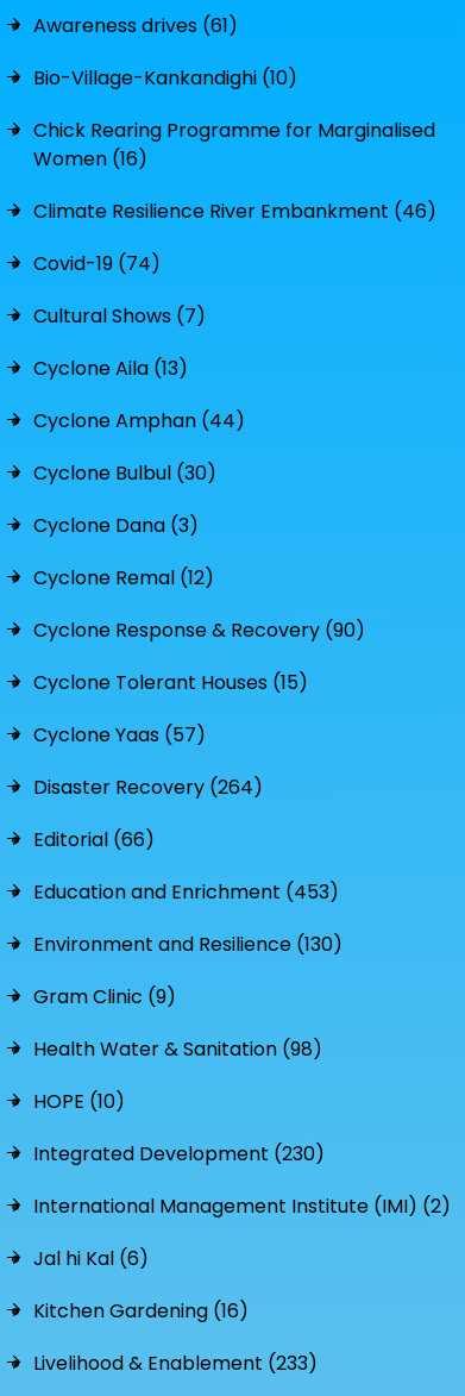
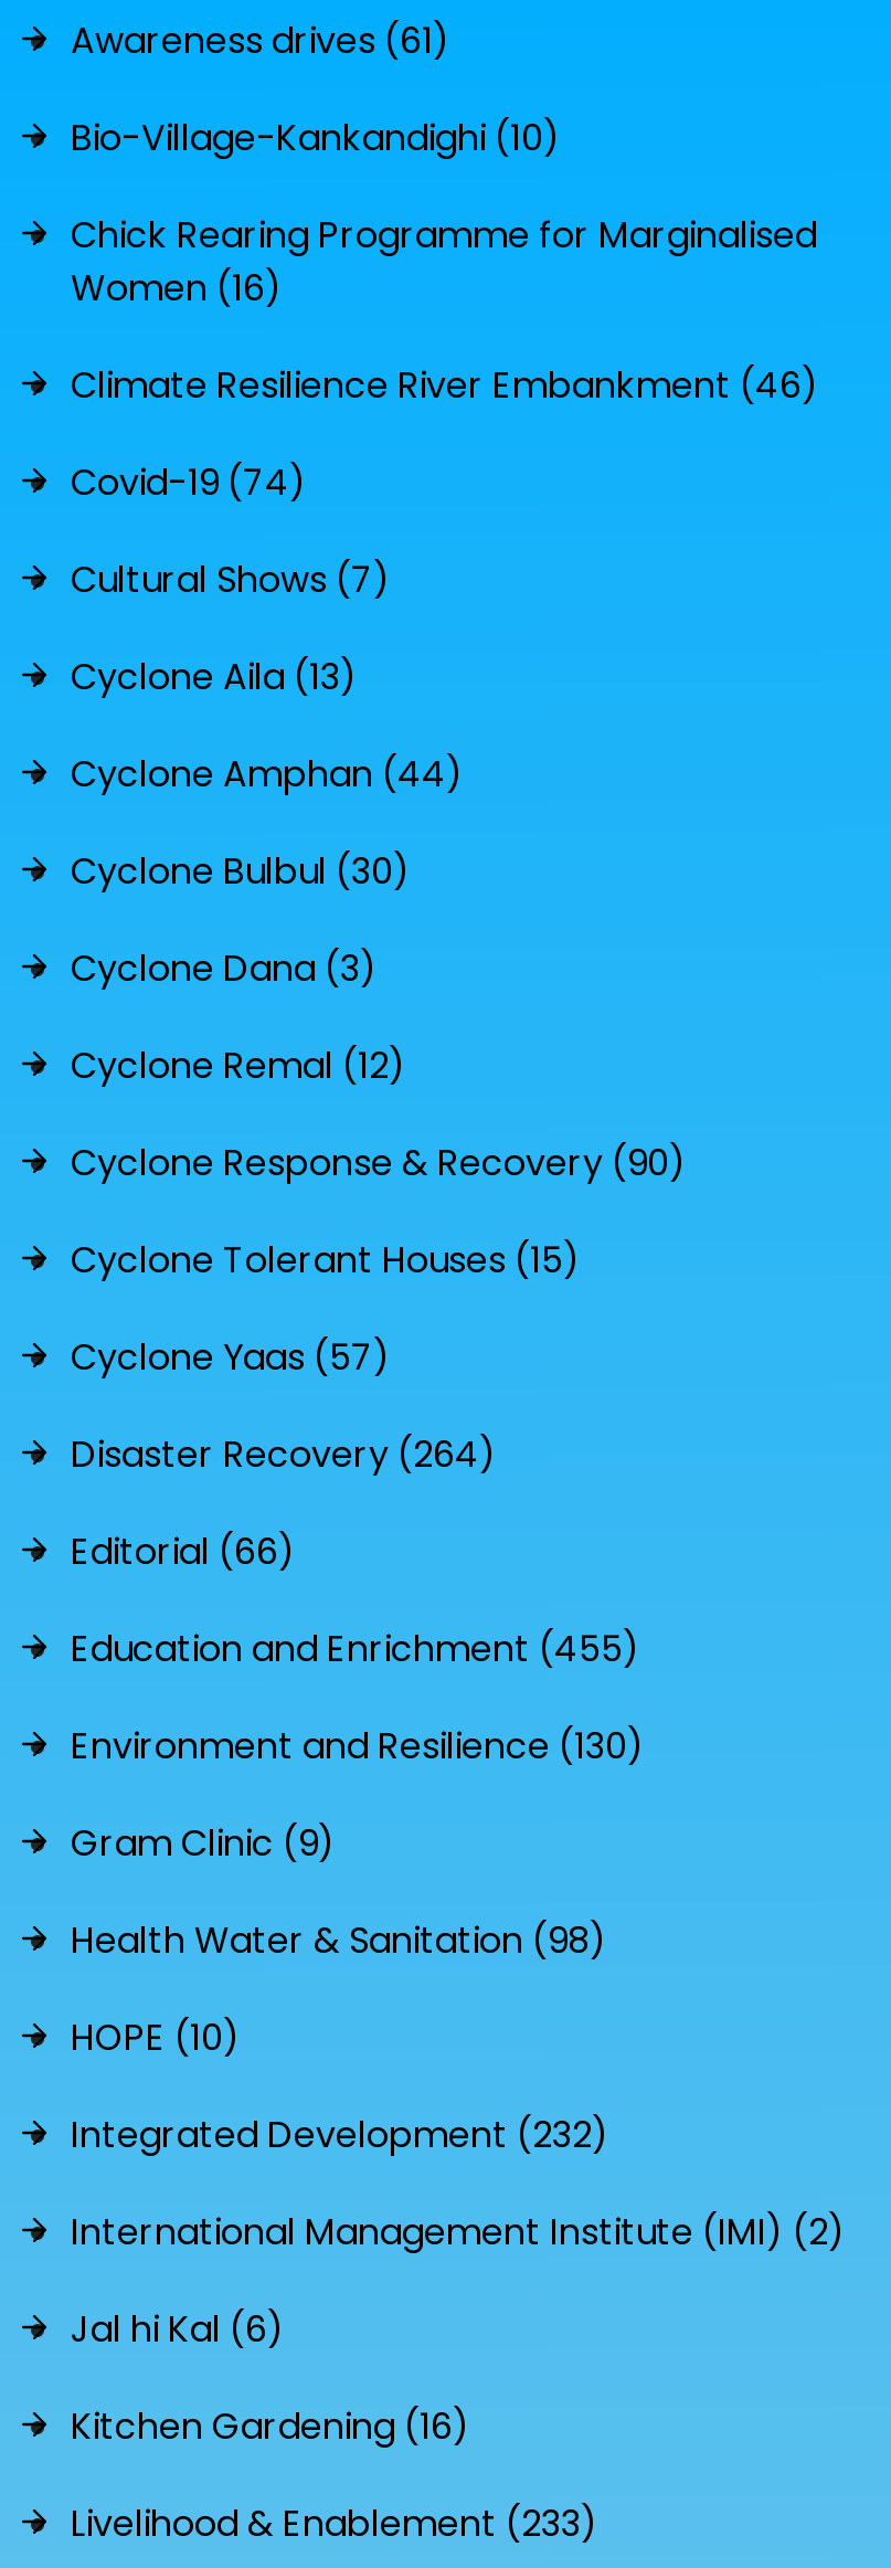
[33,878,339,905] Education and Enrichment (453) -> [71,1623,640,1674] Education and Enrichment (455)
[33,1140,325,1167] Integrated Development (230) -> [71,2109,609,2160] Integrated Development (232)

